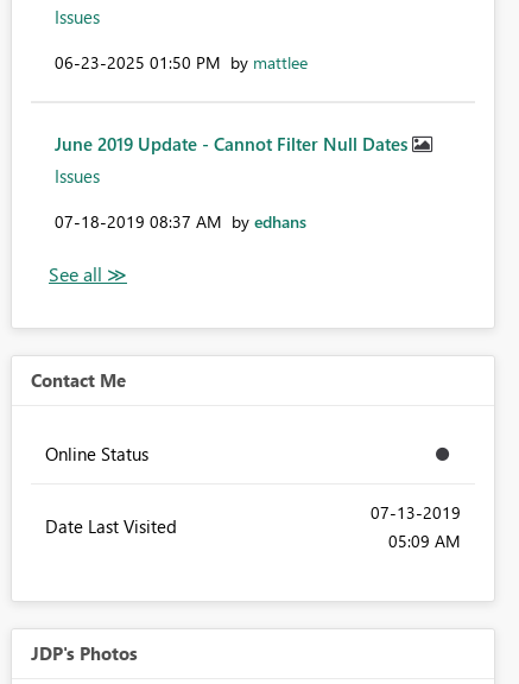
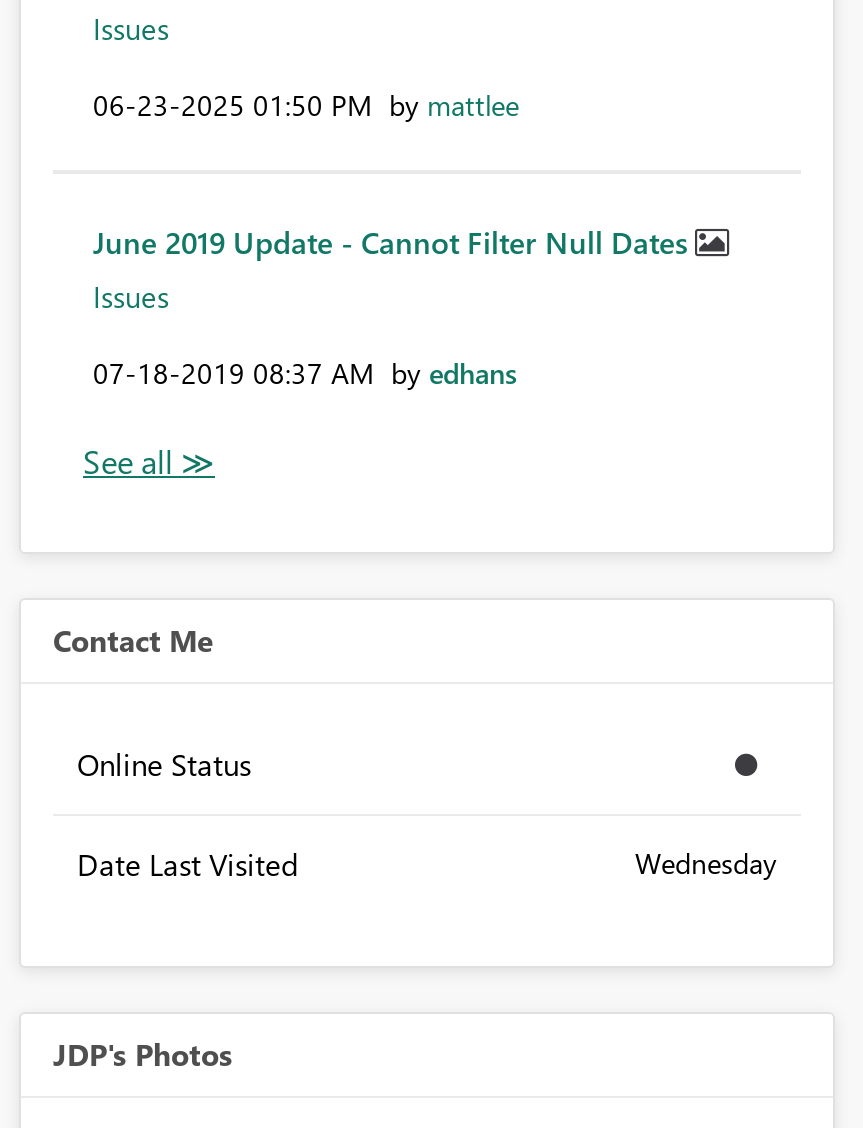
[371,502,461,553] 07-13-2019 | 05:09 AM -> [635,845,777,883] Wednesday

